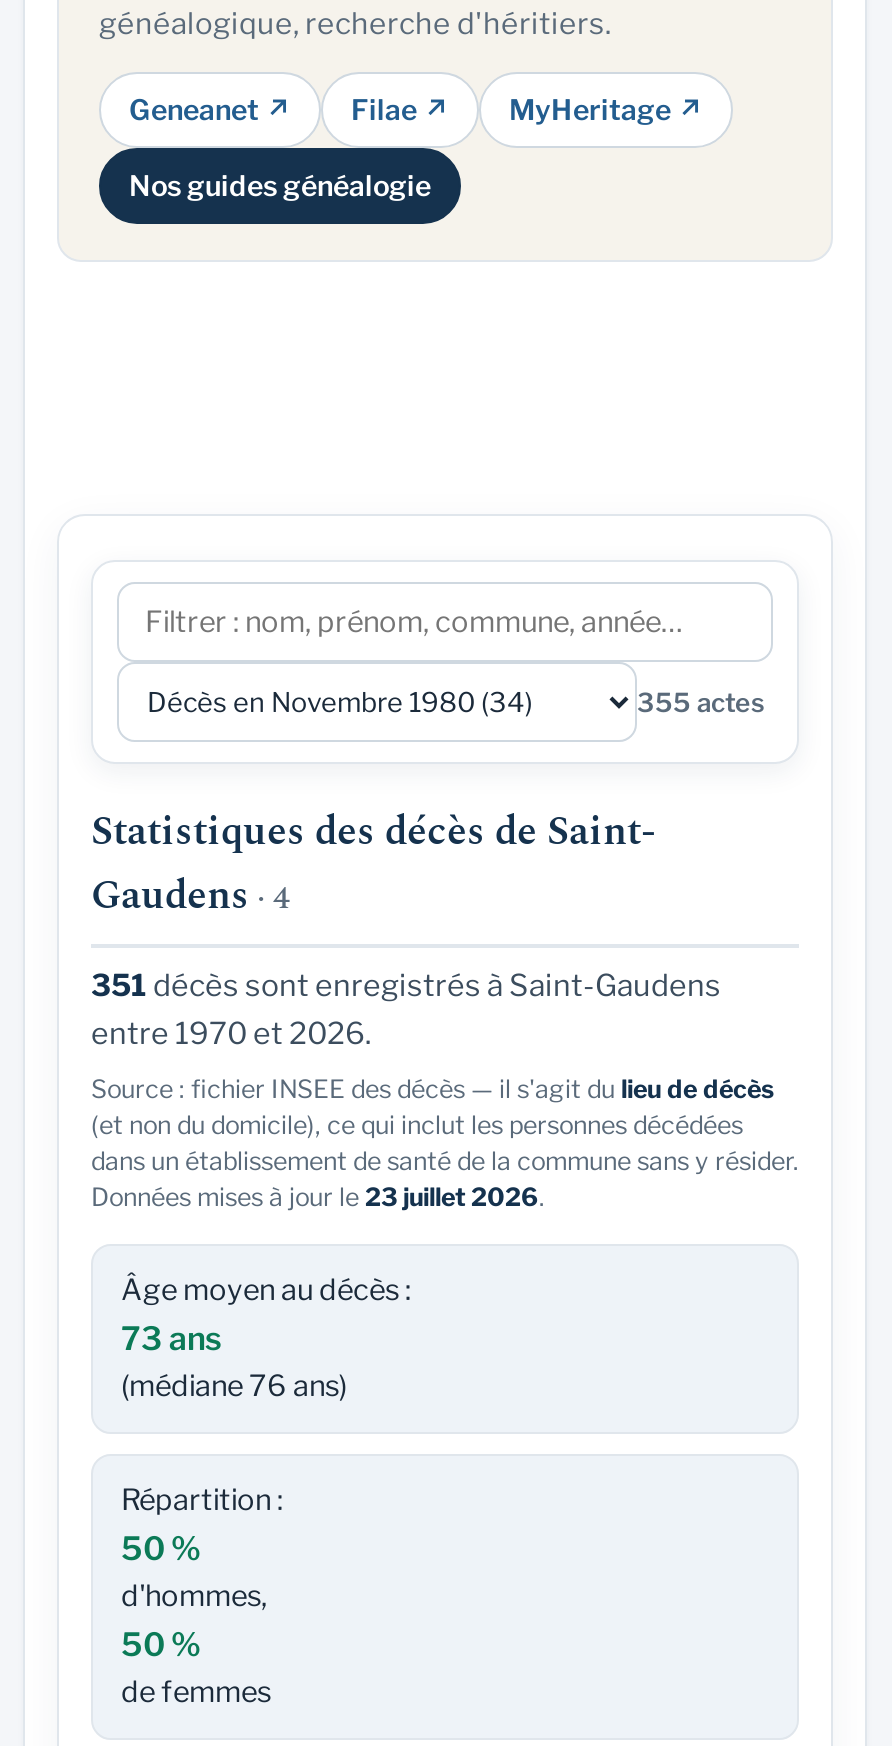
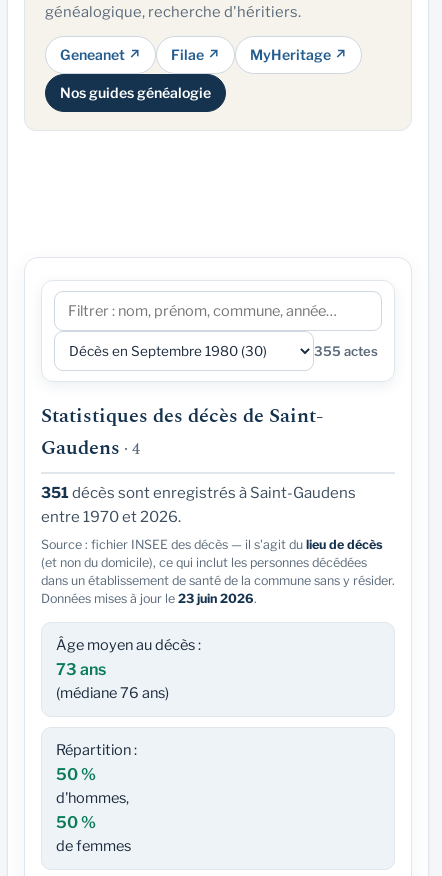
[91,1182,545,1212] Données mises à jour le 23 juillet 2026. -> [41,591,257,606] Données mises à jour le 23 juin 2026.

